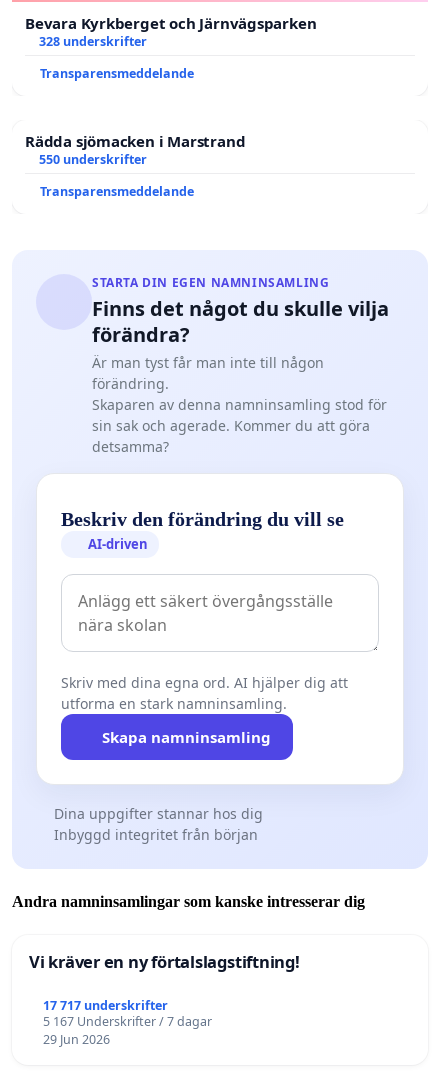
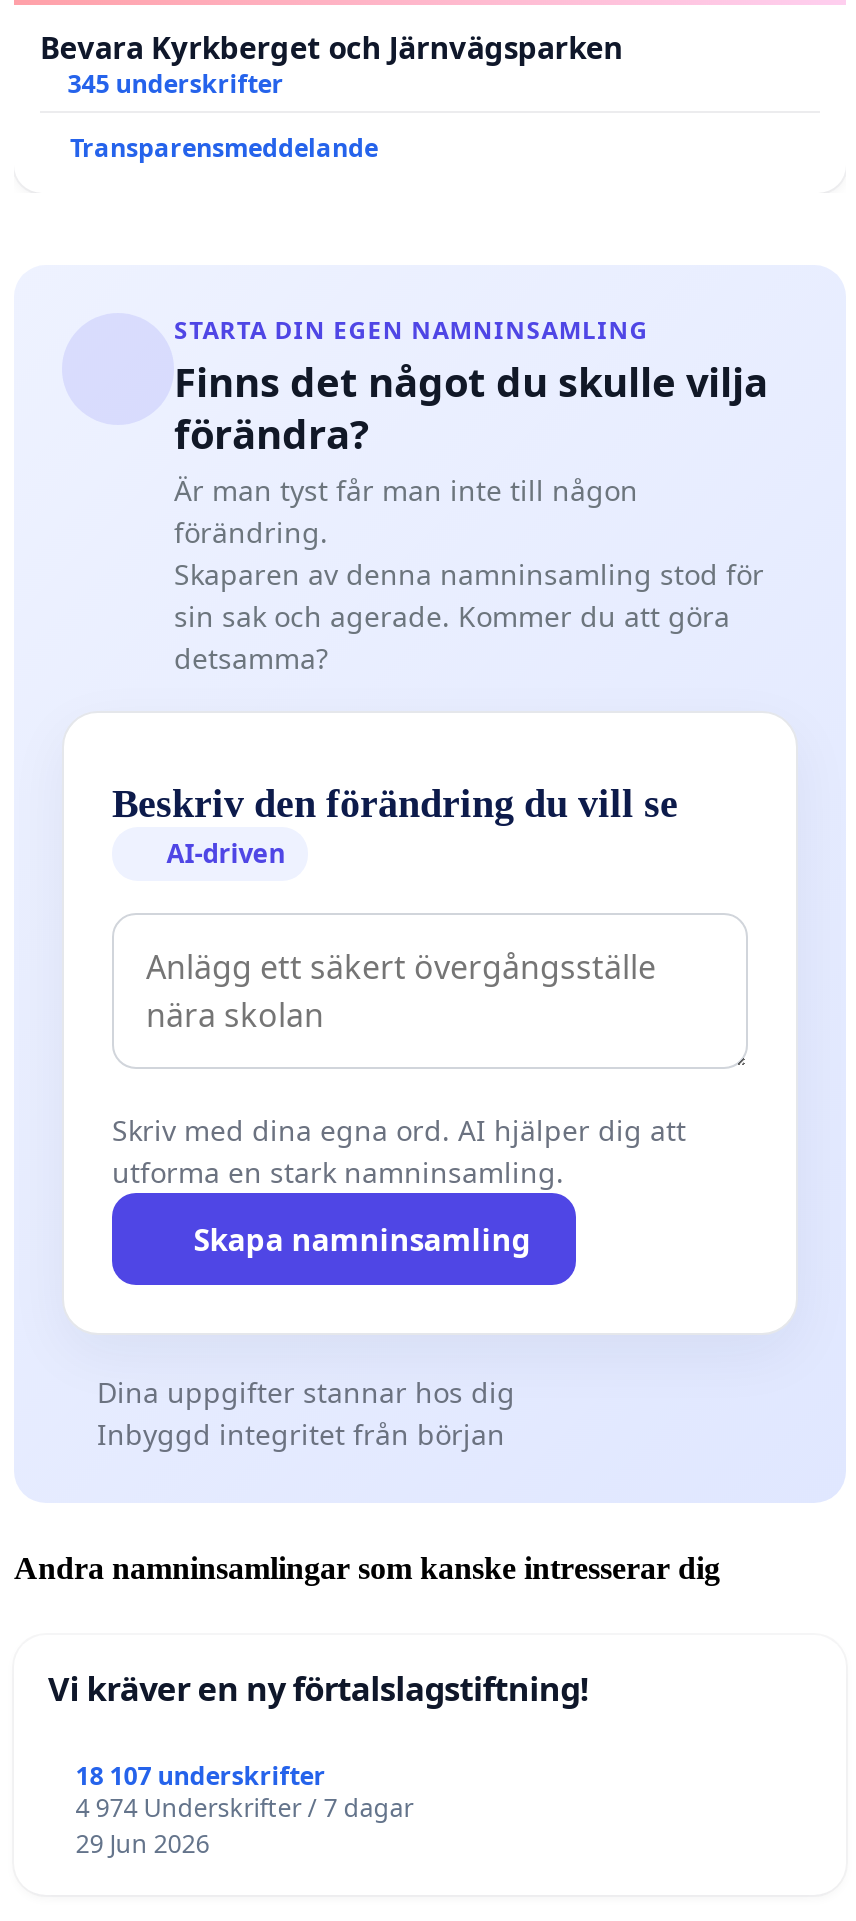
[25,33,245,168] 328 underskrifter | Transparensmeddelande | Rädda sjömacken i Marstrand | 550 underskrifter -> [68,66,284,100] 345 underskrifter
[43,997,168,1014] 17 717 underskrifter -> [76,1759,326,1793] 18 107 underskrifter
[43,1013,212,1030] 5 167 Underskrifter / 7 dagar -> [76,1791,414,1825] 4 974 Underskrifter / 7 dagar

